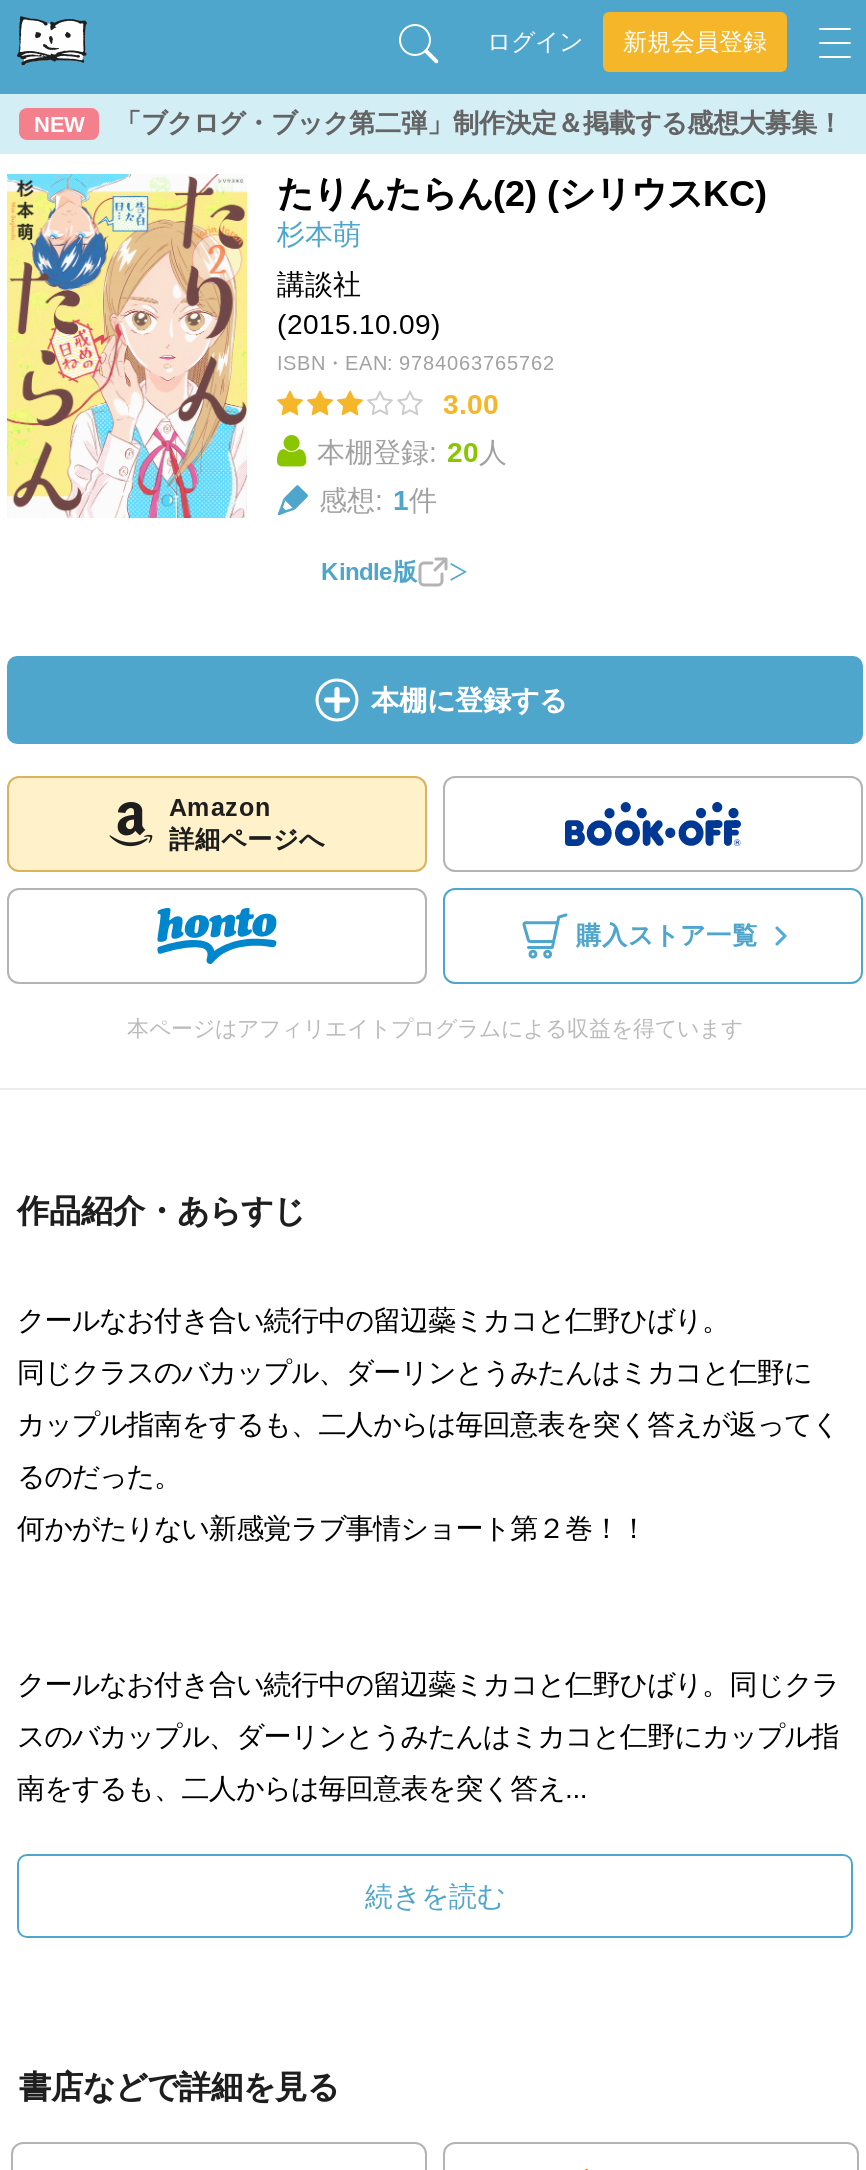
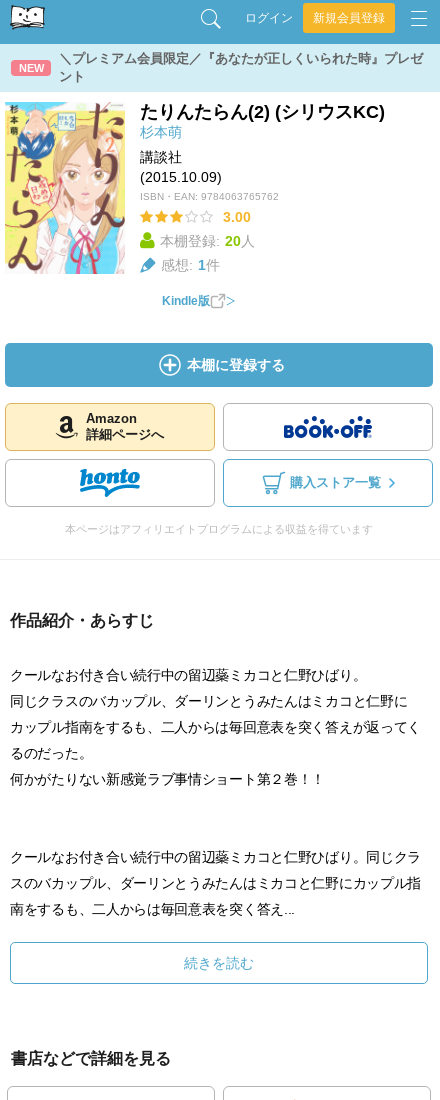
[115,108,843,138] 「ブクログ・ブック第二弾」制作決定＆掲載する感想大募集！ -> [59,51,423,84] ＼プレミアム会員限定／『あなたが正しくいられた時』プレゼ | ント

